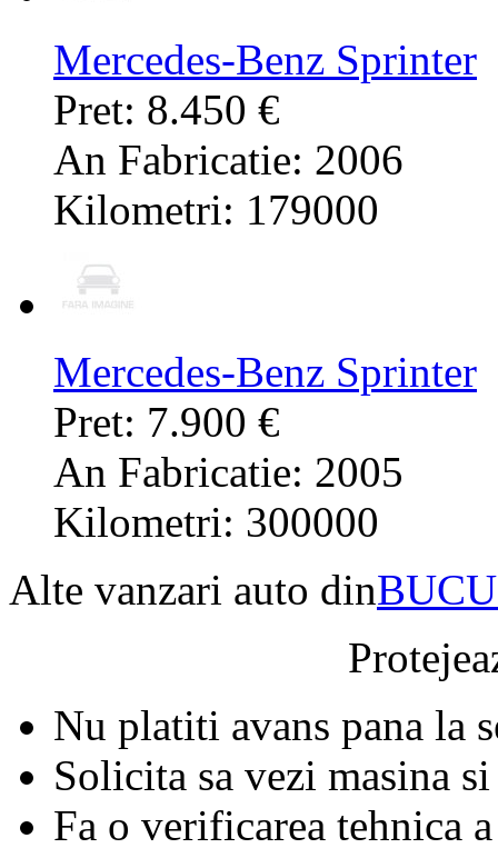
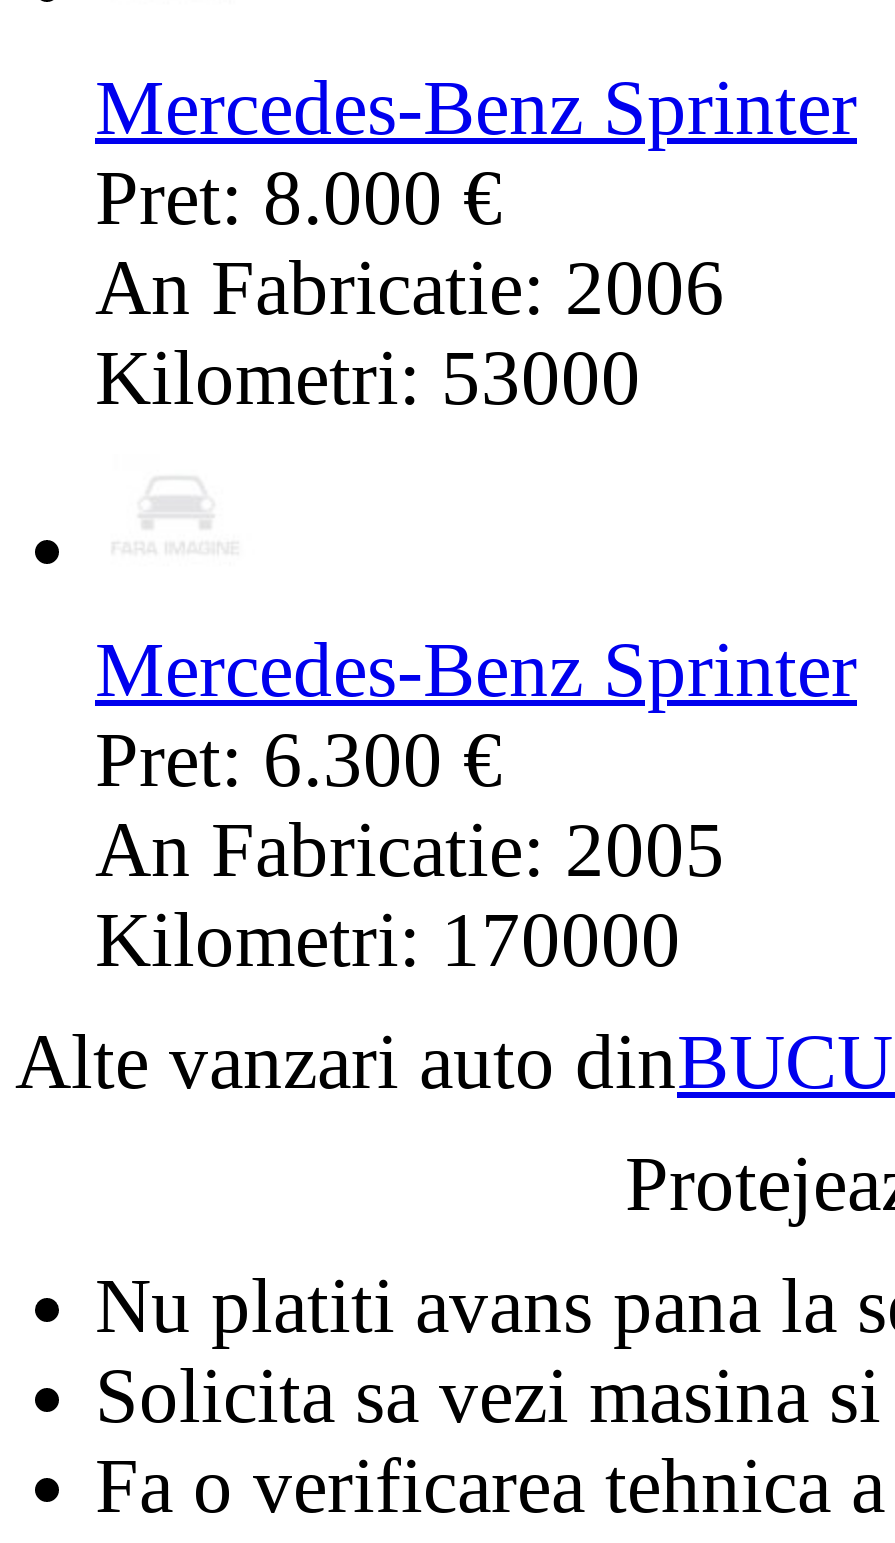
[53,85,280,133] Pret: 8.450 € -> [95,153,503,239] Pret: 8.000 €
[53,185,379,233] Kilometri: 179000 -> [95,333,641,419] Kilometri: 53000
[53,397,280,445] Pret: 7.900 € -> [95,715,503,801] Pret: 6.300 €
[53,497,379,545] Kilometri: 300000 -> [95,895,681,981] Kilometri: 170000

